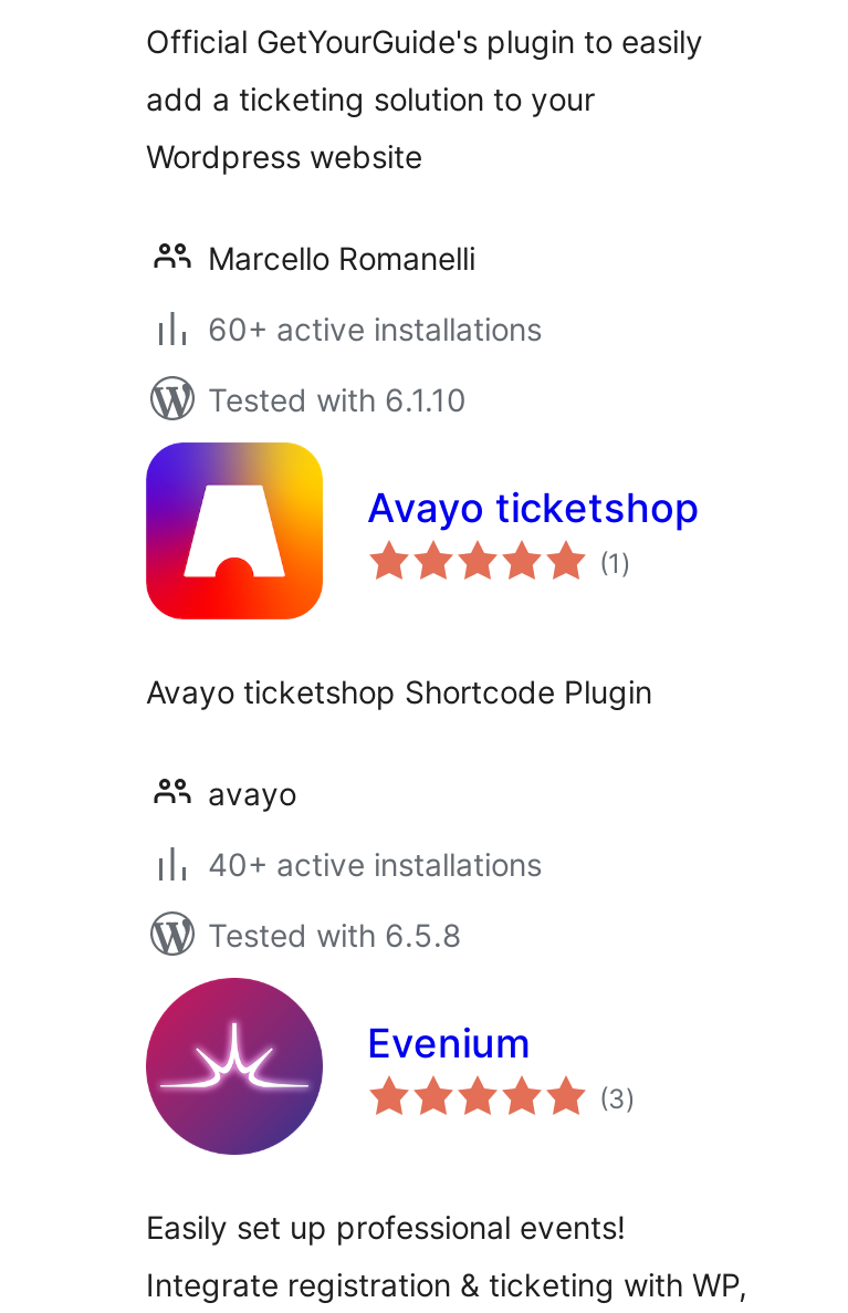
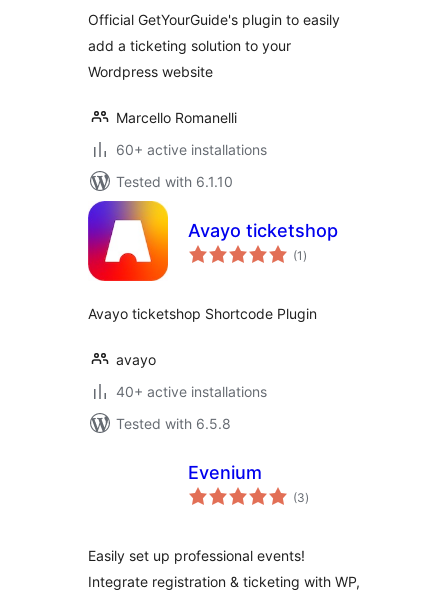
[144,976,325,1157] [image] -> none

